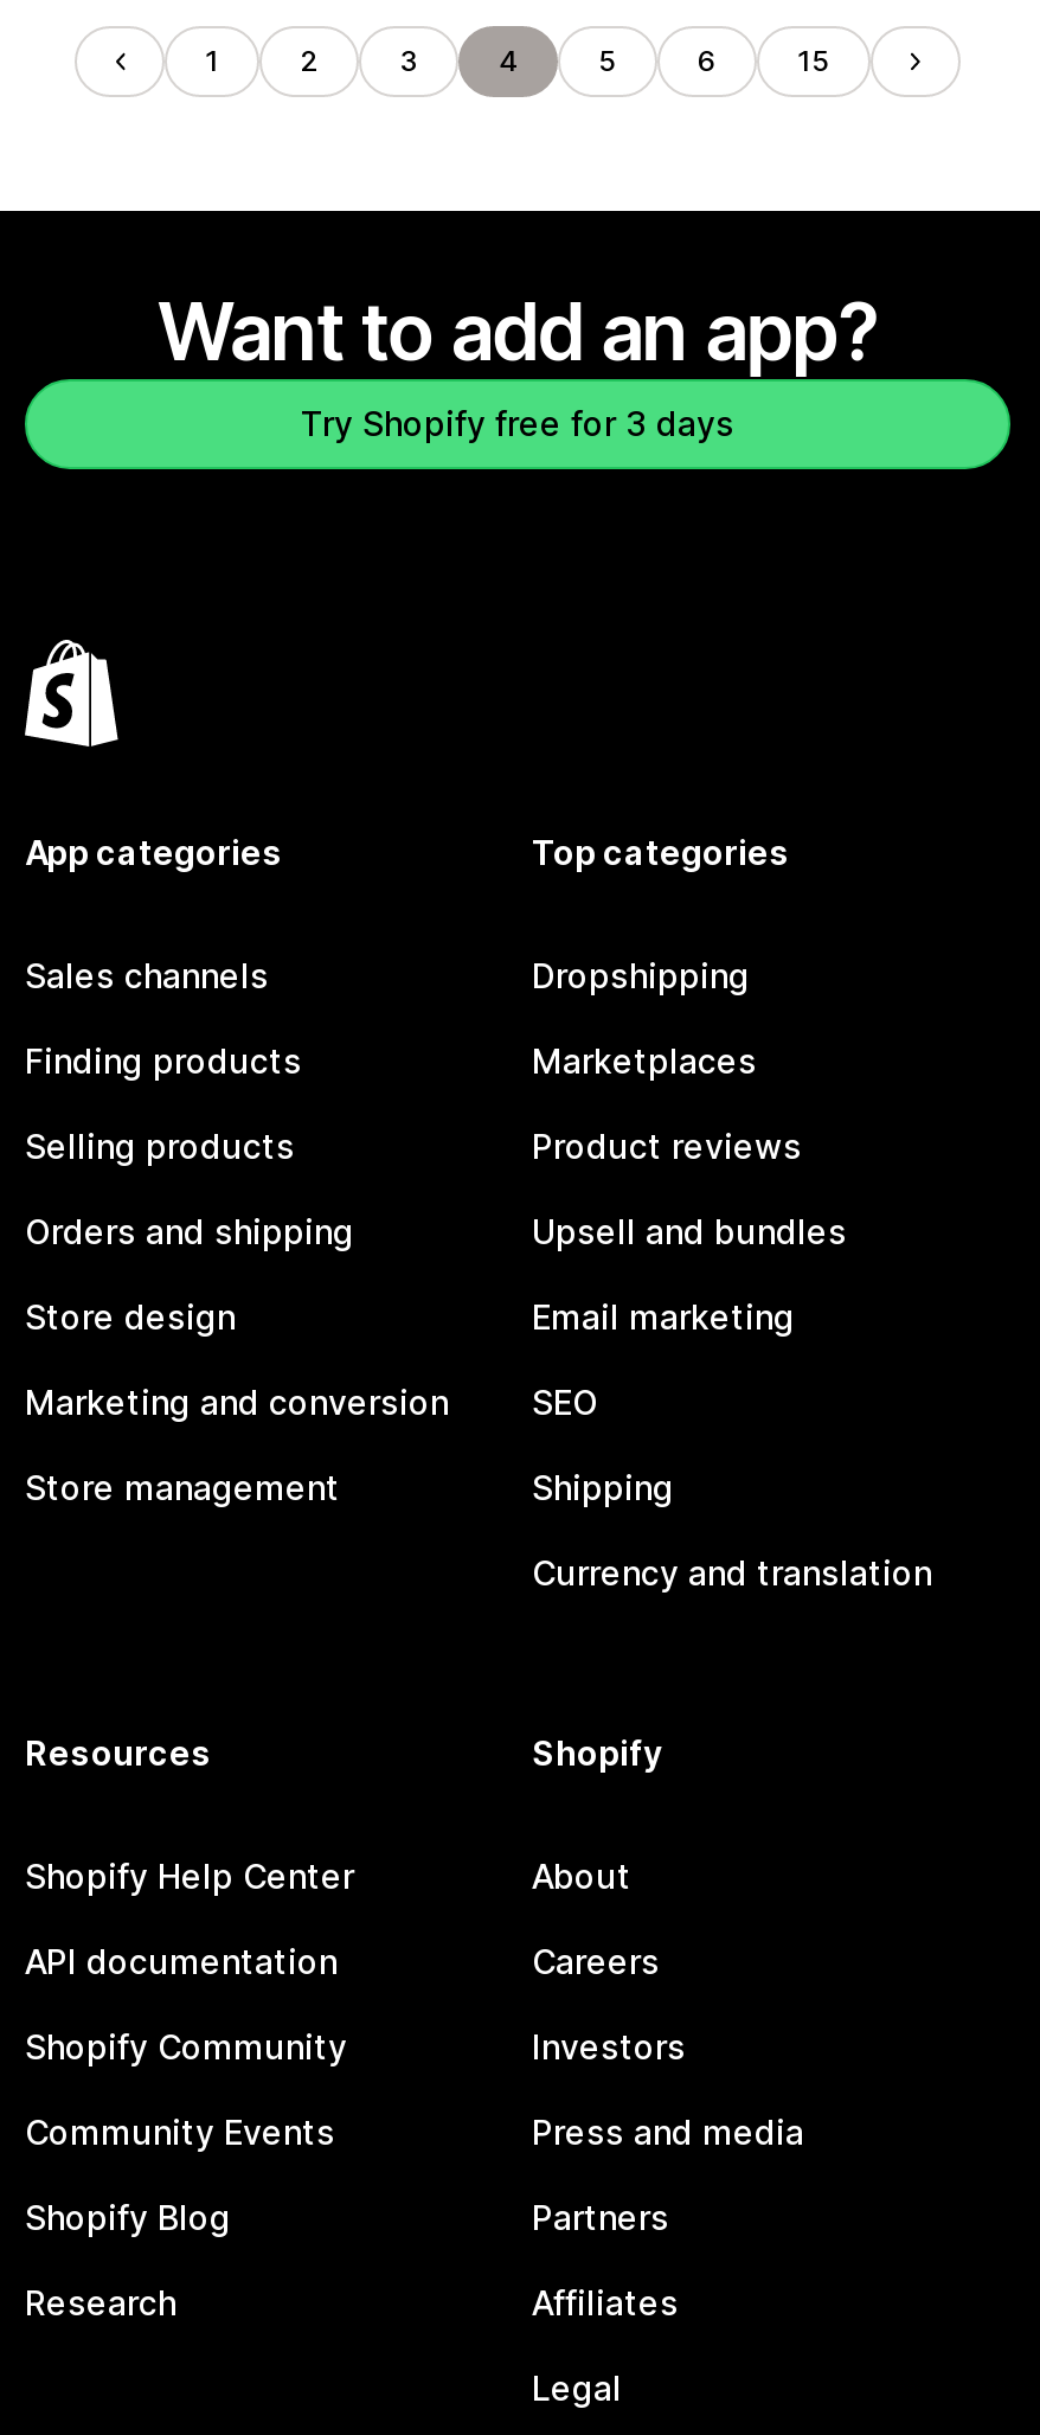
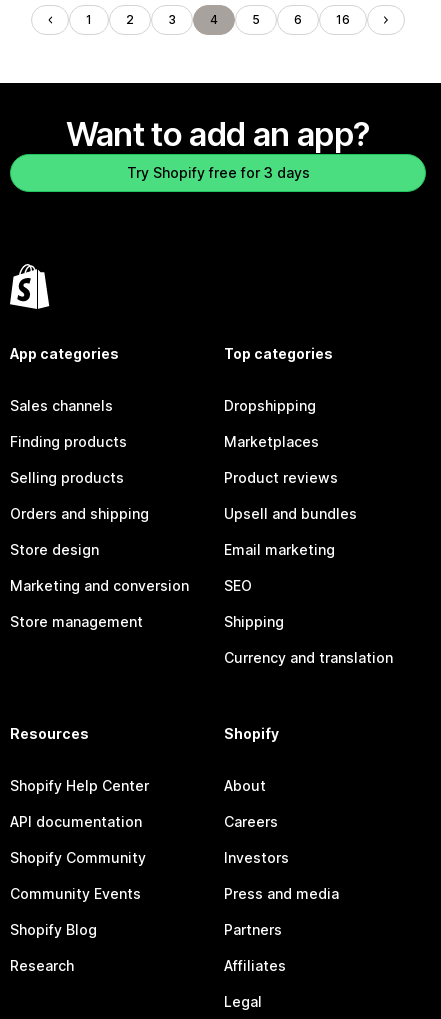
[797,43,830,78] 15 -> [336,12,350,27] 16

